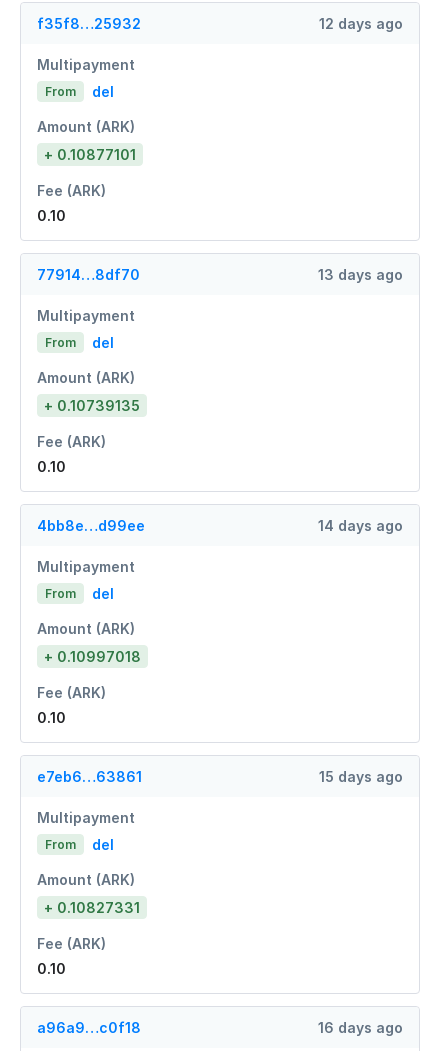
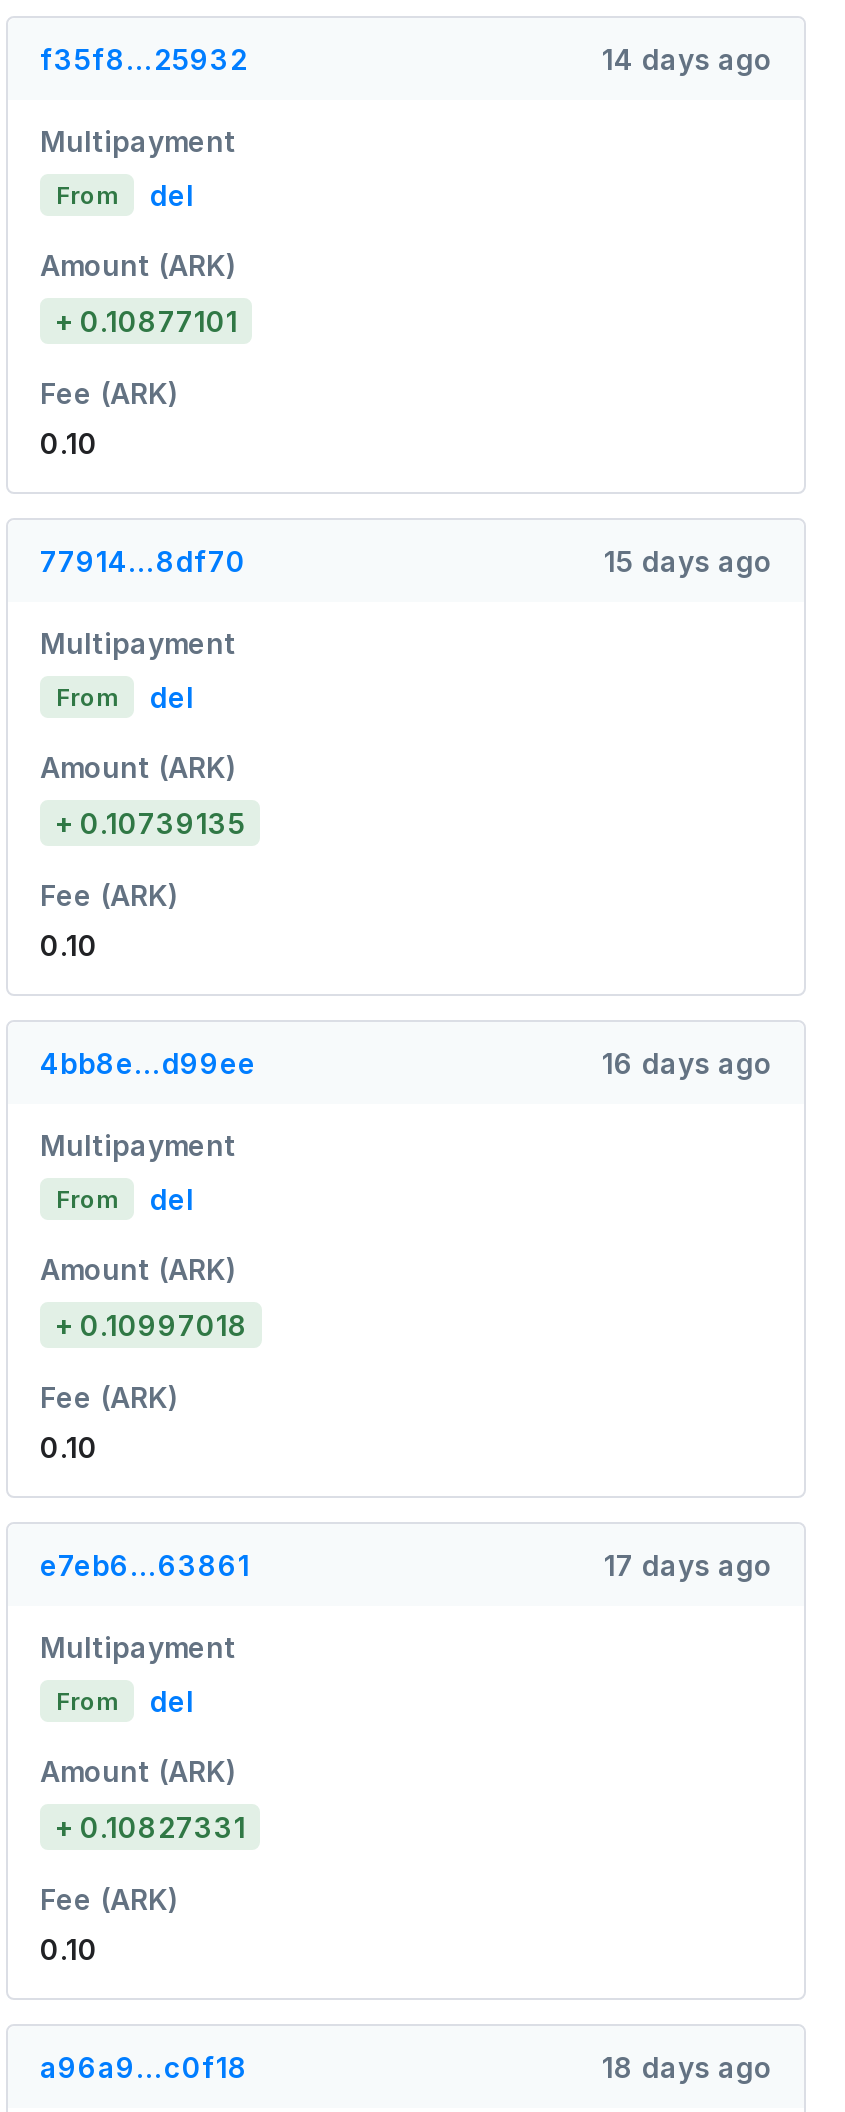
[319,15,403,32] 12 days ago -> [602,42,772,76] 14 days ago
[318,266,403,283] 13 days ago -> [604,544,772,578] 15 days ago
[318,517,403,534] 14 days ago -> [602,1046,772,1080] 16 days ago
[319,768,403,785] 15 days ago -> [604,1548,772,1582] 17 days ago
[318,1019,403,1036] 16 days ago -> [602,2050,772,2084] 18 days ago

